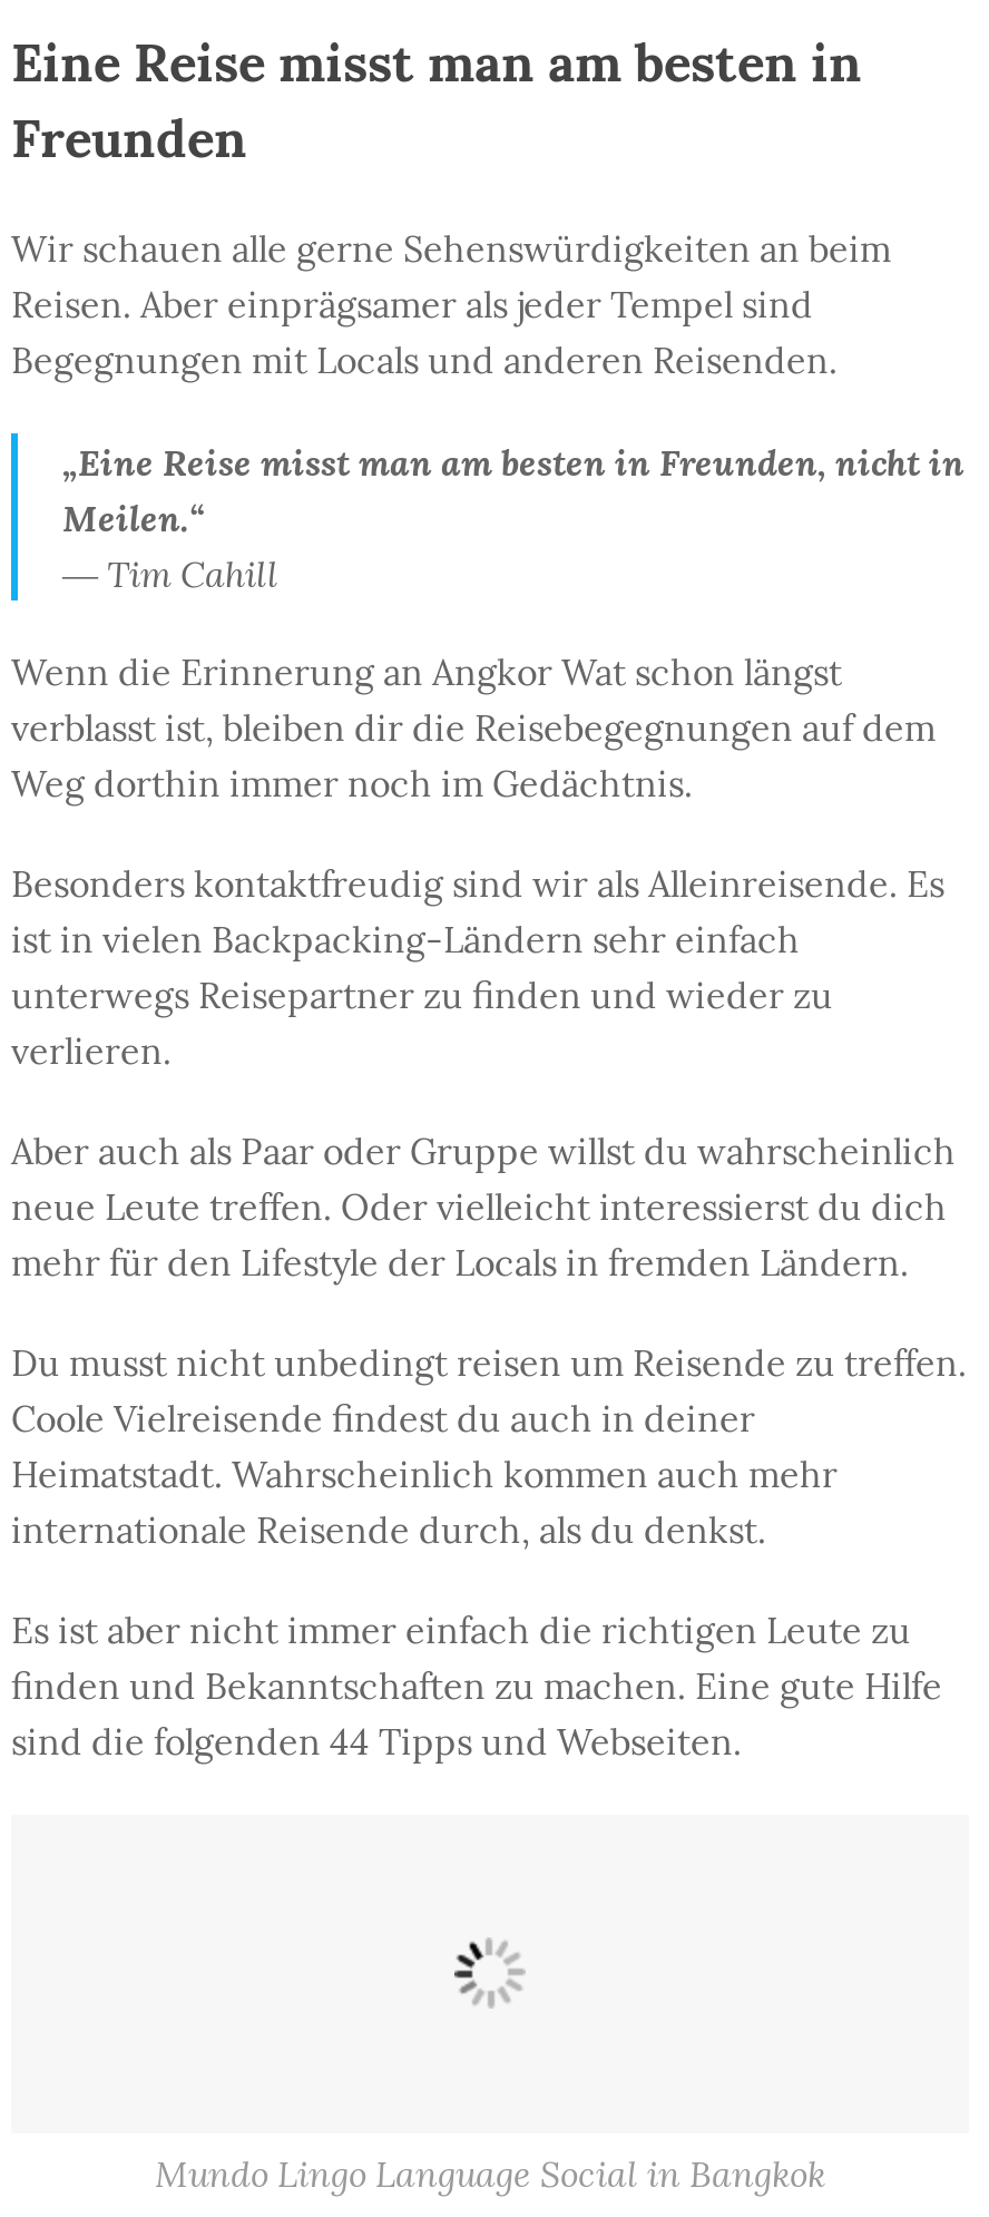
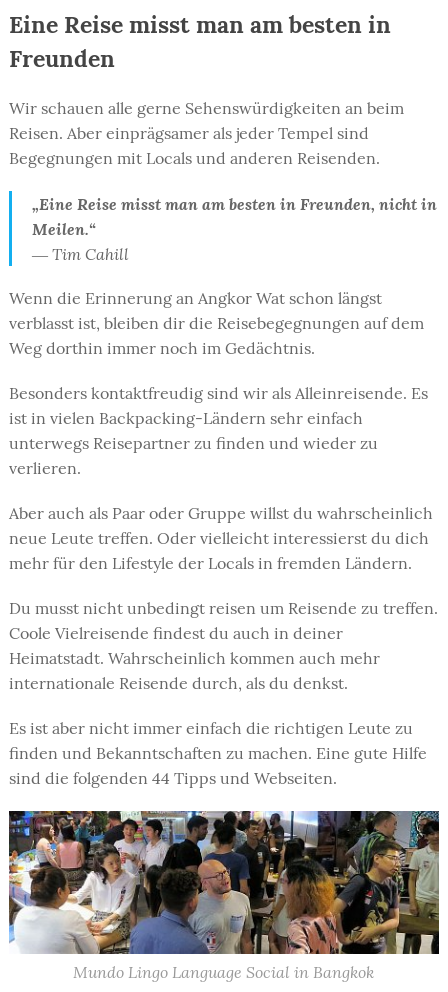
none -> [8,810,440,955] [image]

